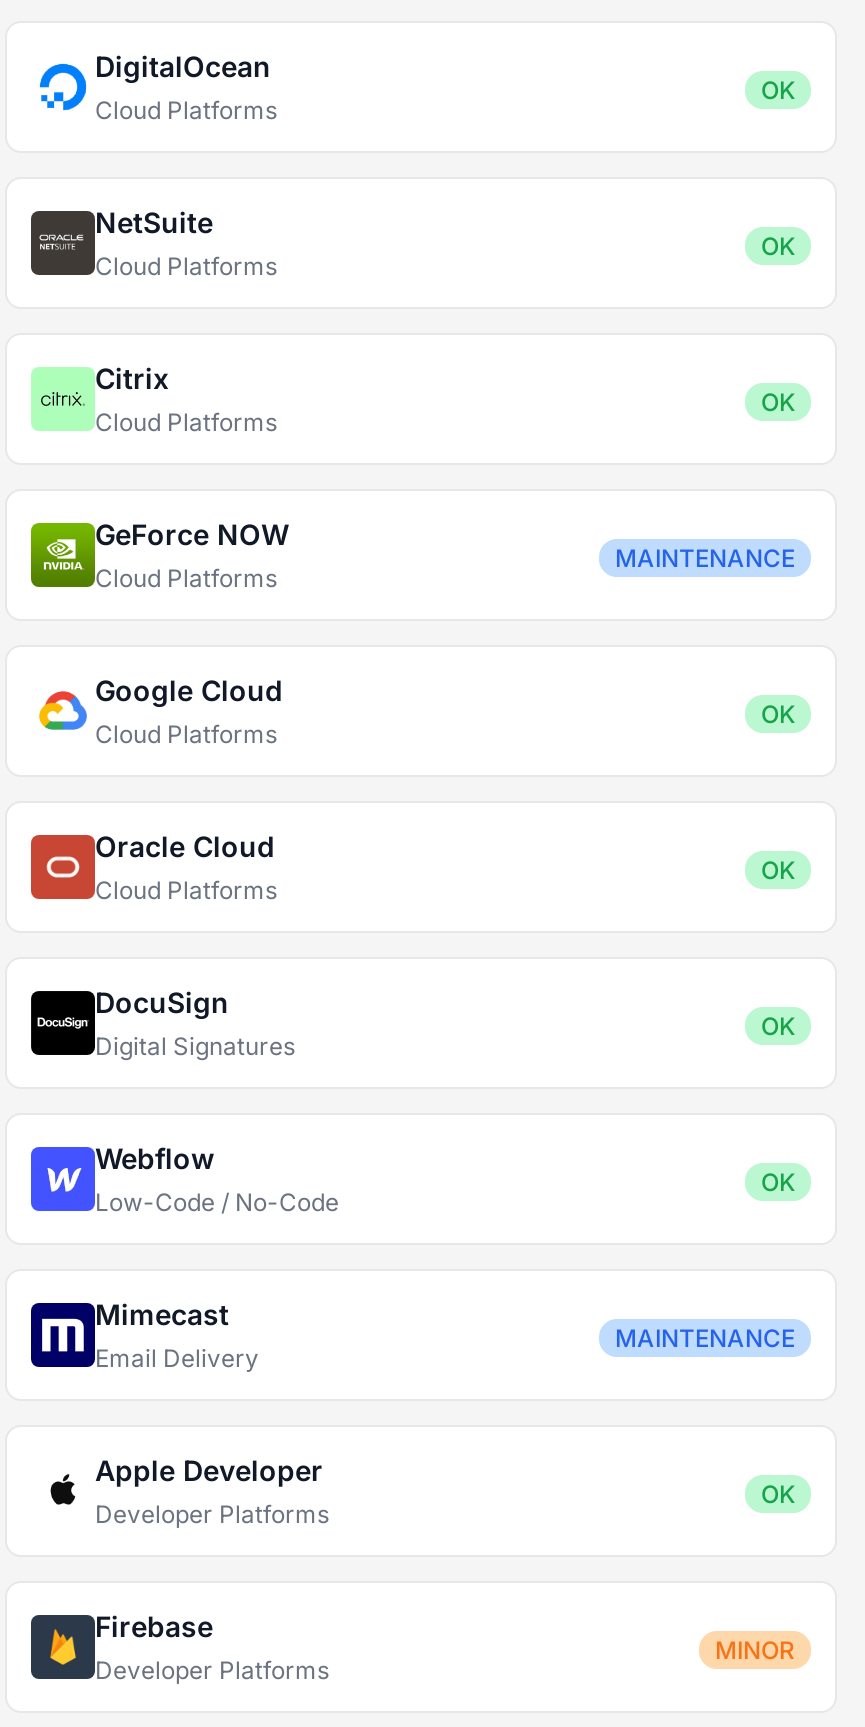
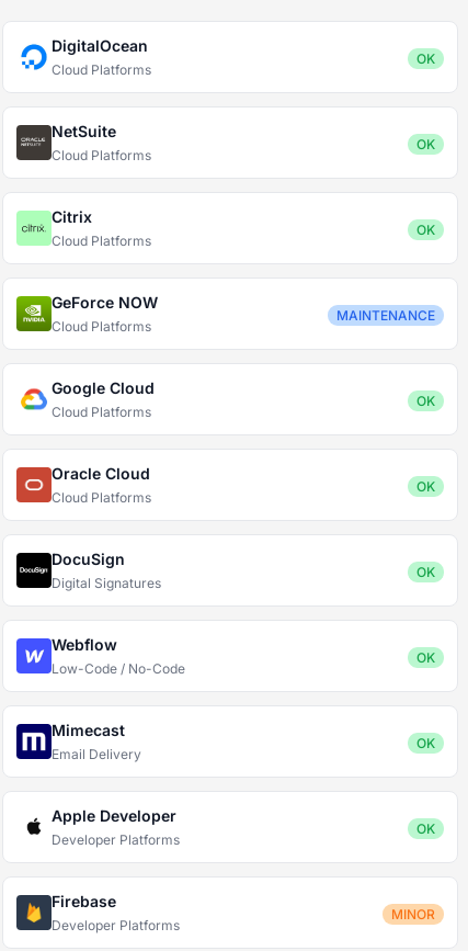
[615,1323,795,1353] MAINTENANCE -> [416,735,435,751] OK

